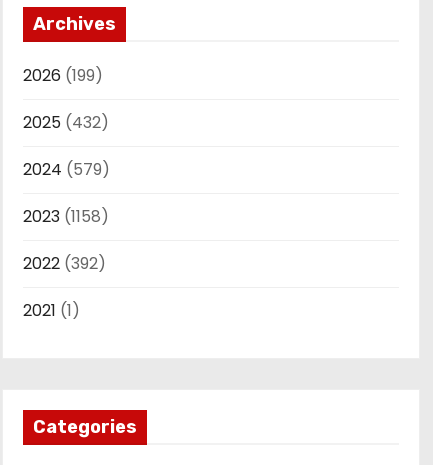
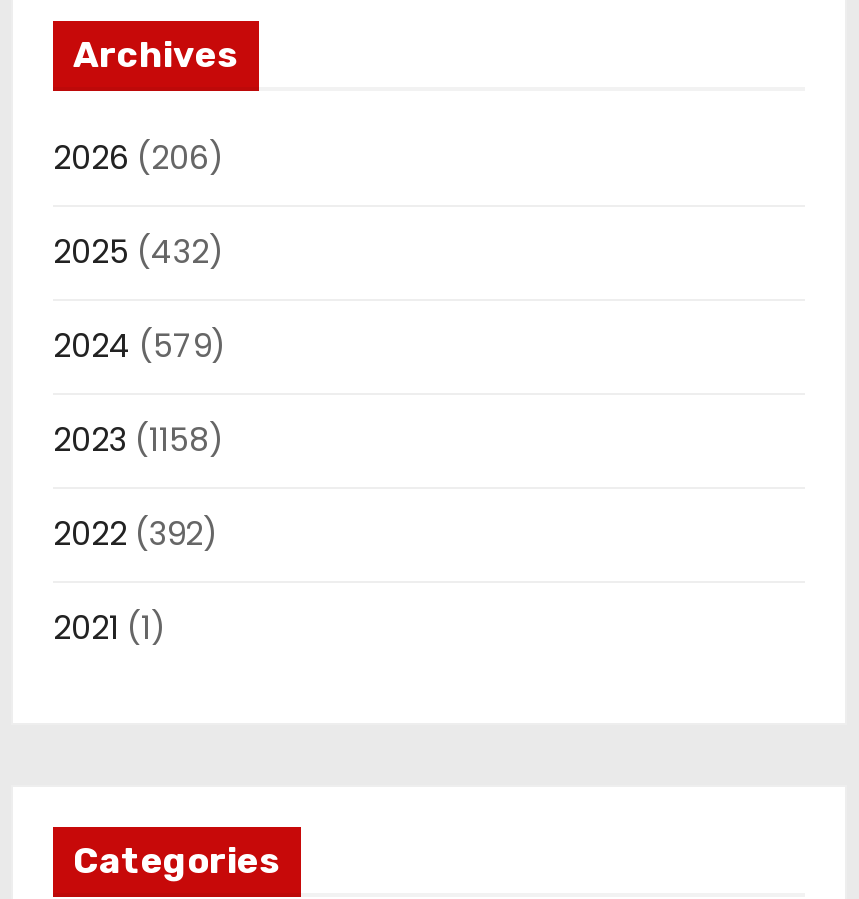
[23,64,103,87] 2026 (199) -> [53,135,225,181] 2026 (206)

